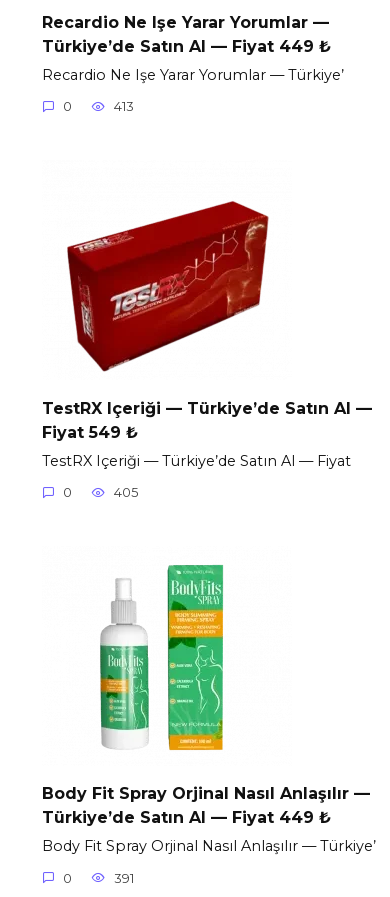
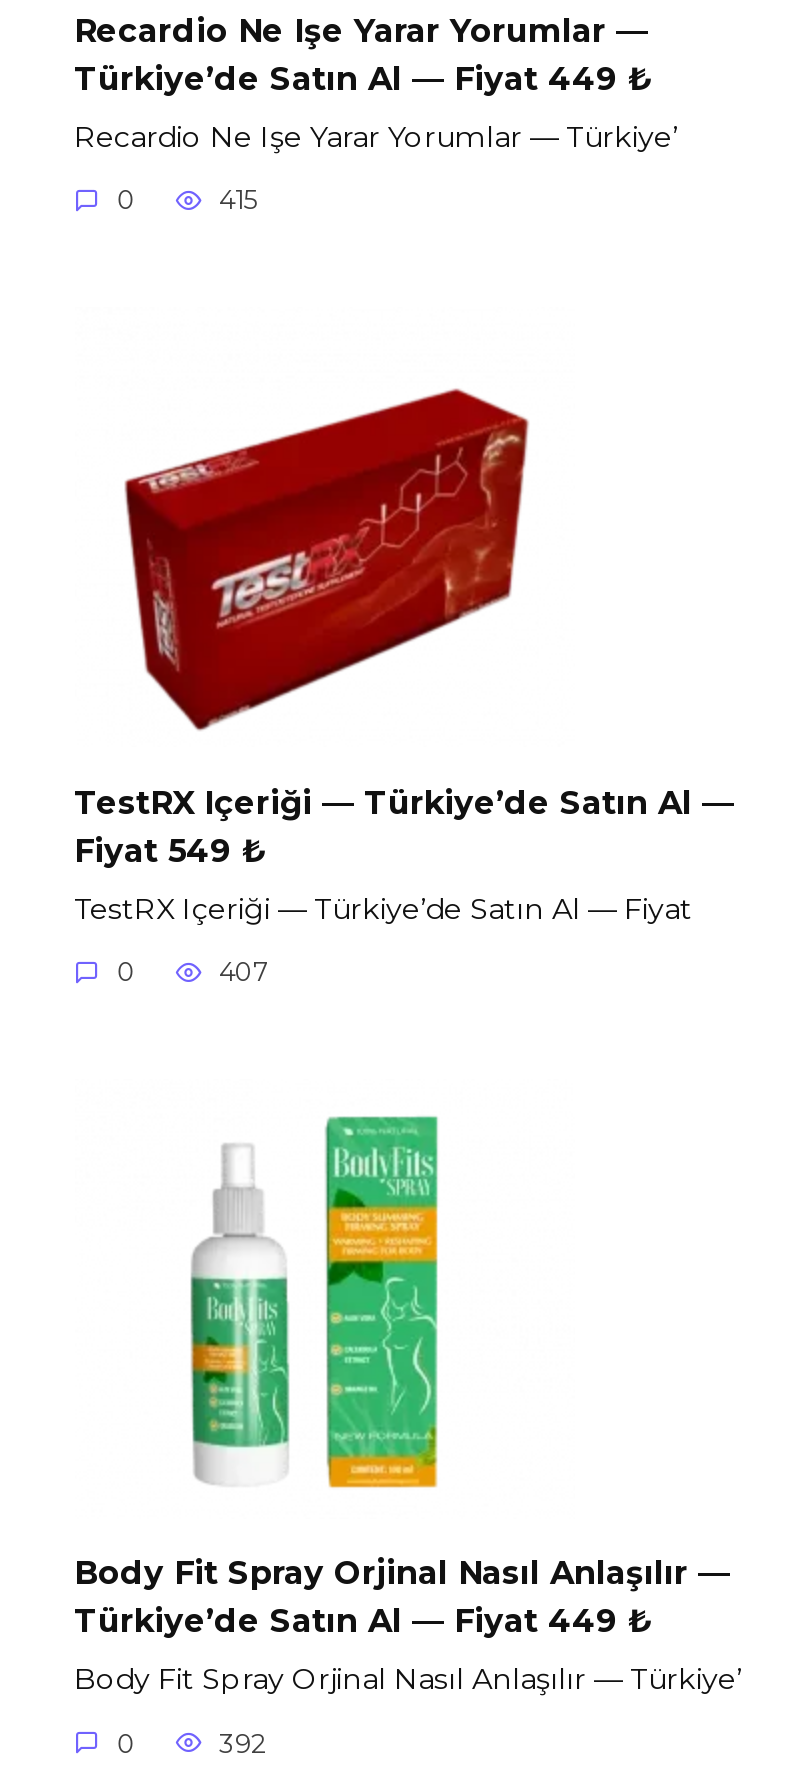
[114,99,134,114] 413 -> [219,186,257,216] 415
[114,485,138,500] 405 -> [219,957,267,987] 407
[114,871,134,886] 391 -> [219,1729,265,1759] 392

